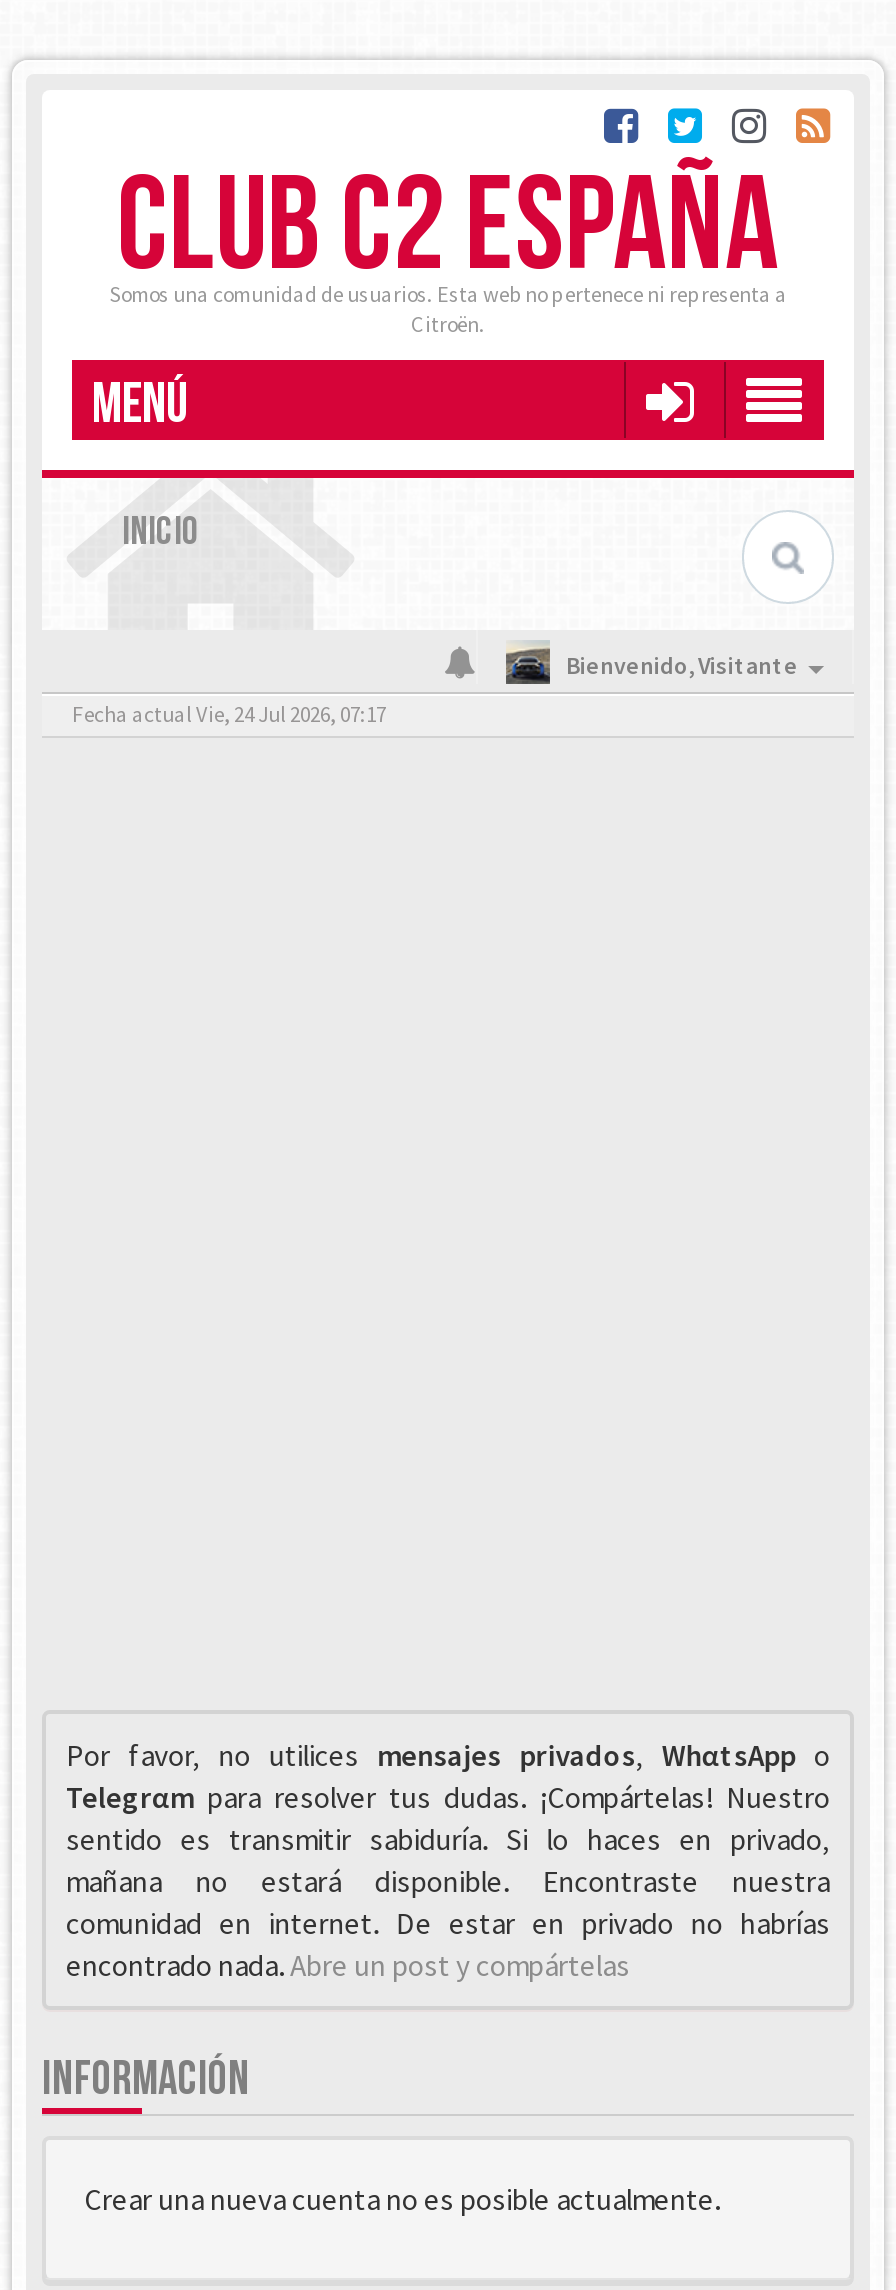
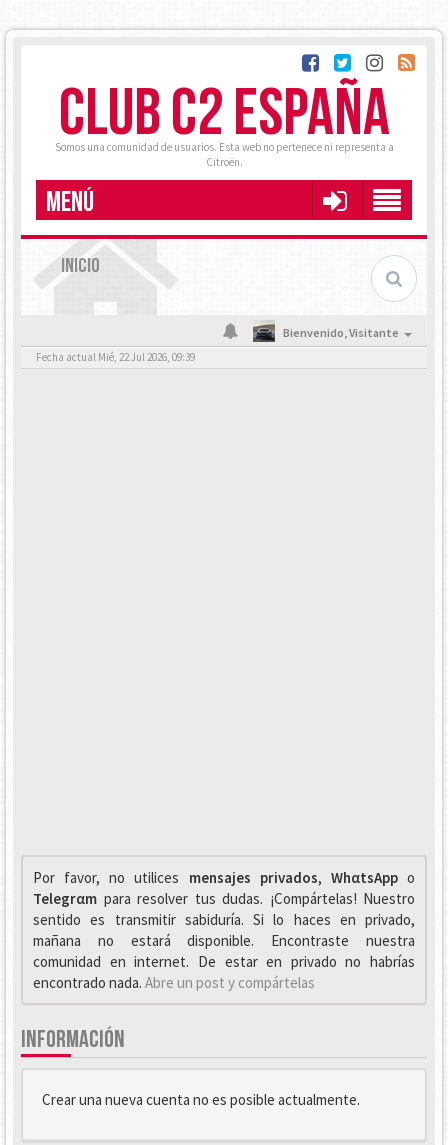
[72,700,386,728] Fecha actual Vie, 24 Jul 2026, 07:17 -> [36,350,195,364] Fecha actual Mié, 22 Jul 2026, 09:39

